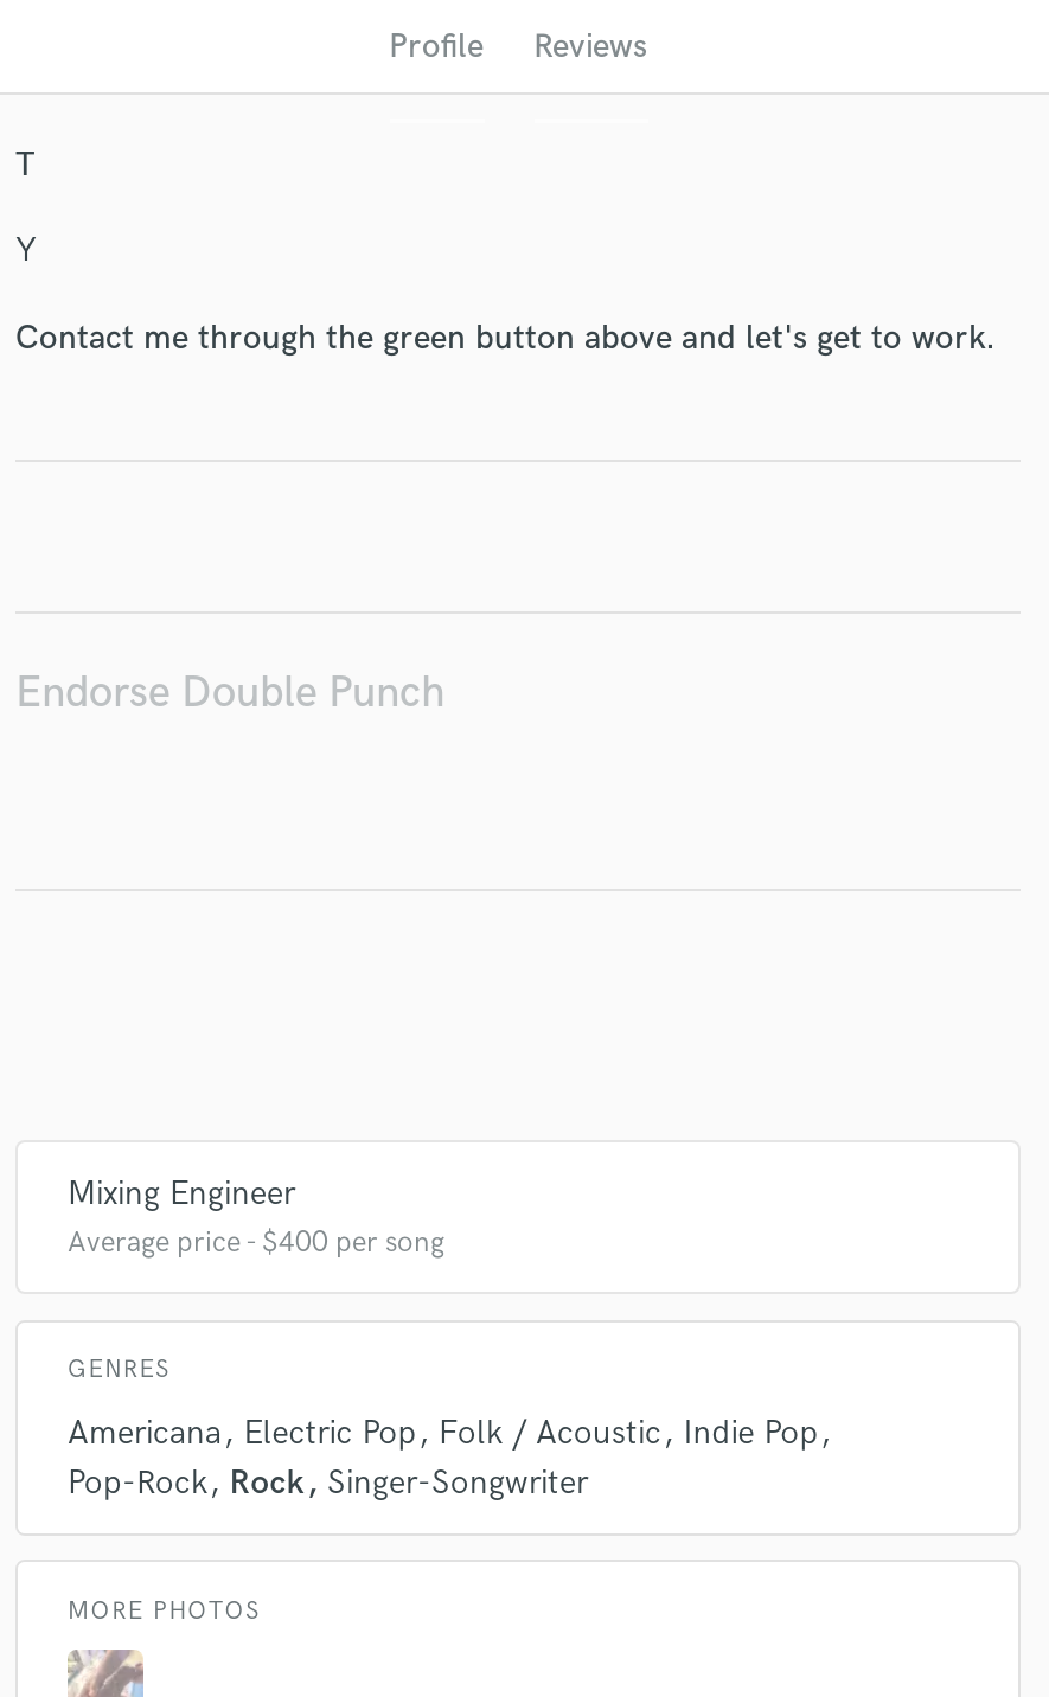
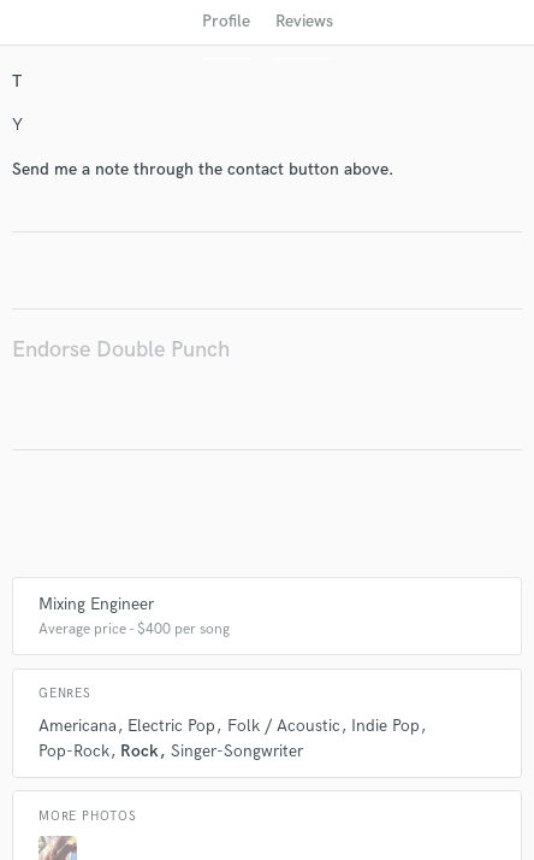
[15,317,994,357] Contact me through the green button above and let's get to work. -> [12,159,393,179] Send me a note through the contact button above.

